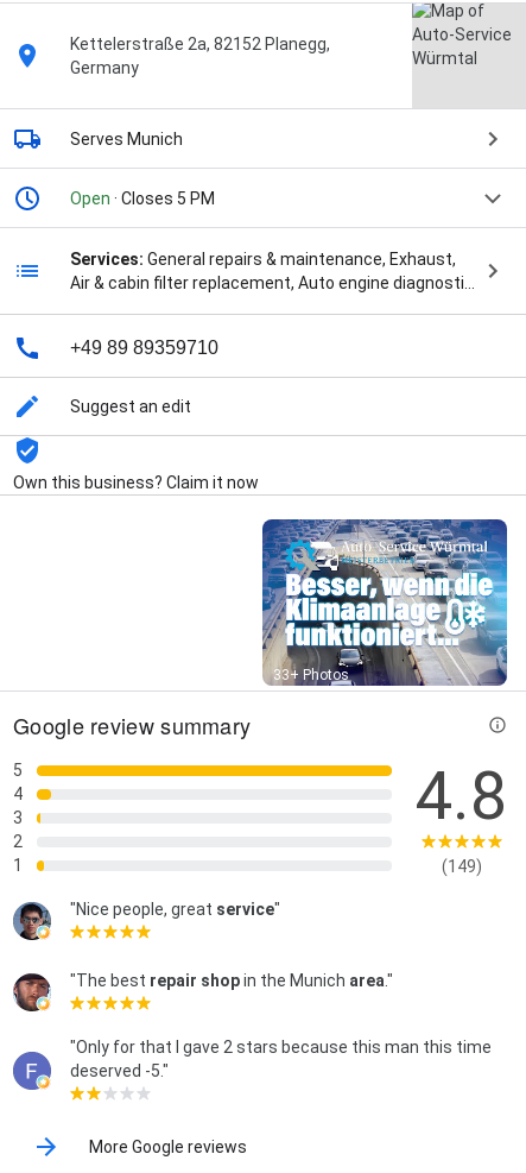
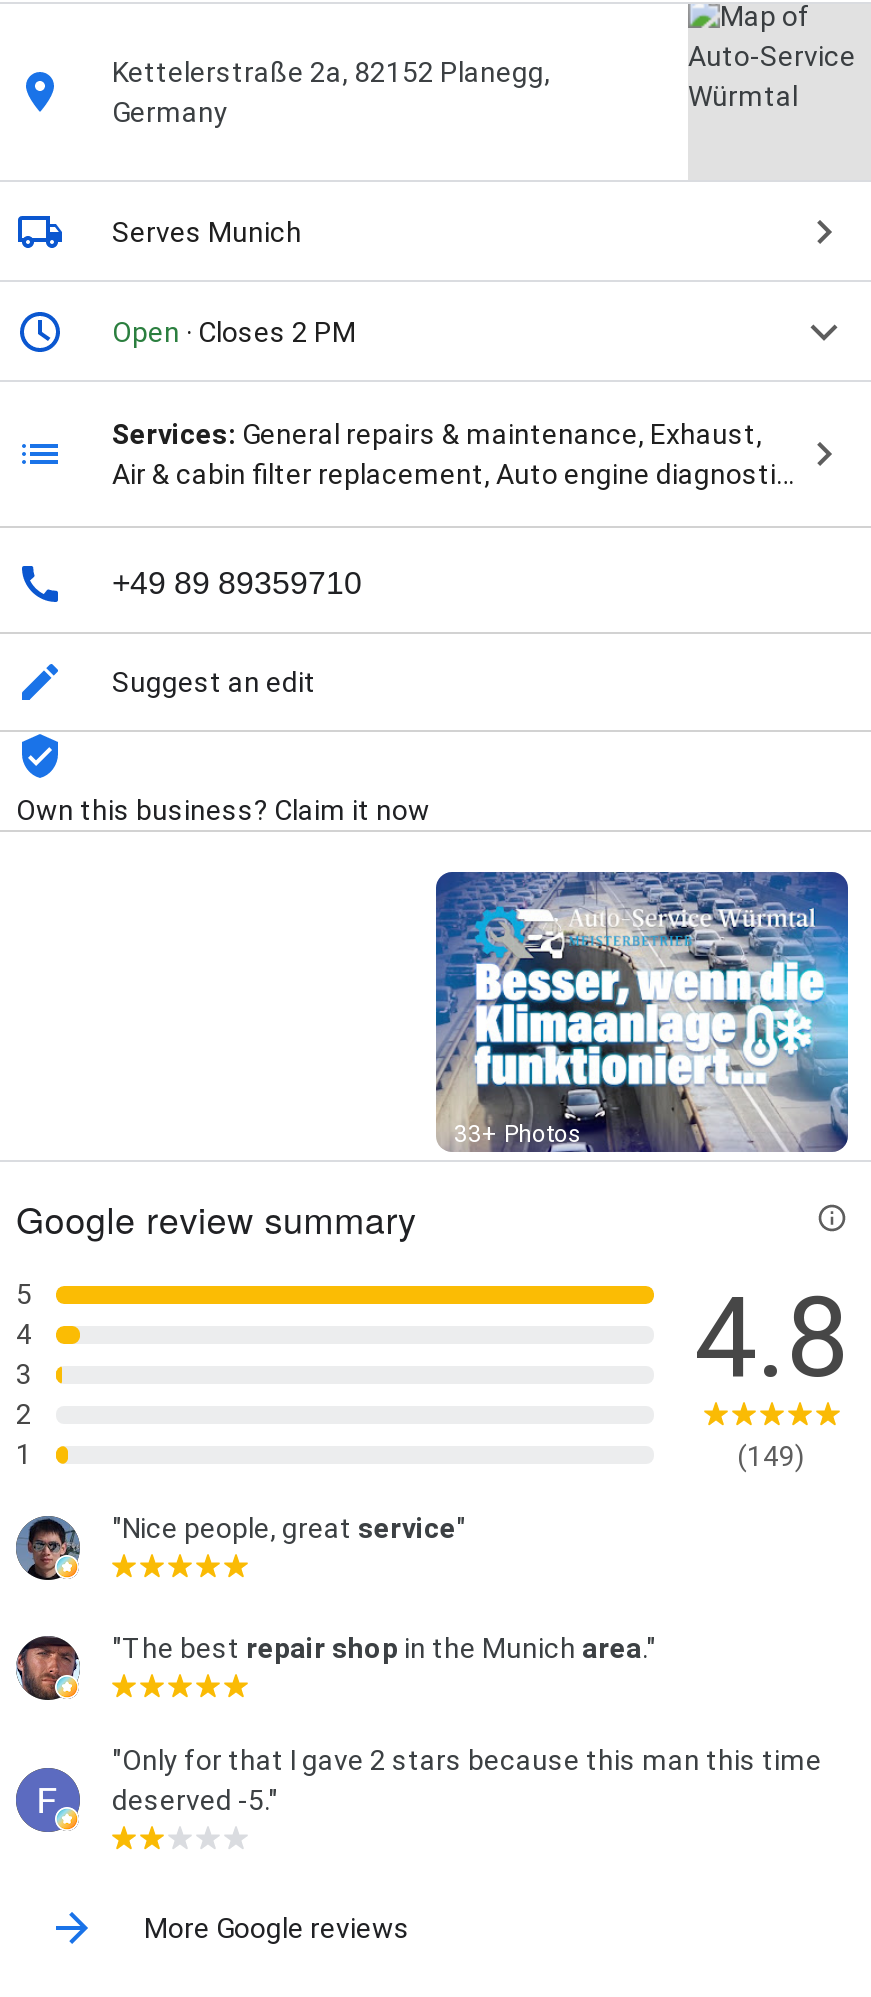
[70,189,215,208] Open · Closes 5 PM -> [112,316,356,348] Open · Closes 2 PM

